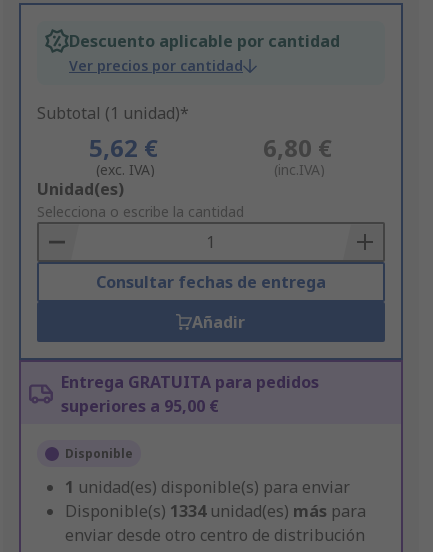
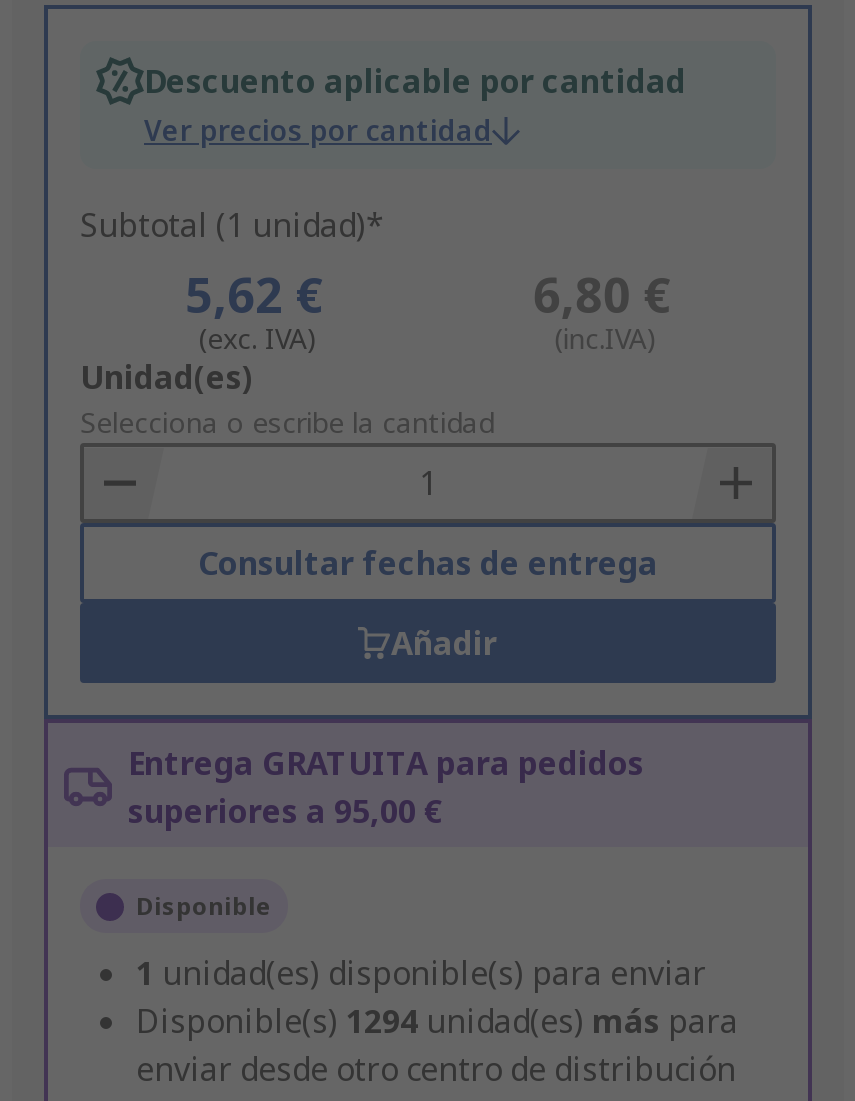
[65,500,366,522] Disponible(s) 1334 unidad(es) más para -> [136,1000,738,1044] Disponible(s) 1294 unidad(es) más para

